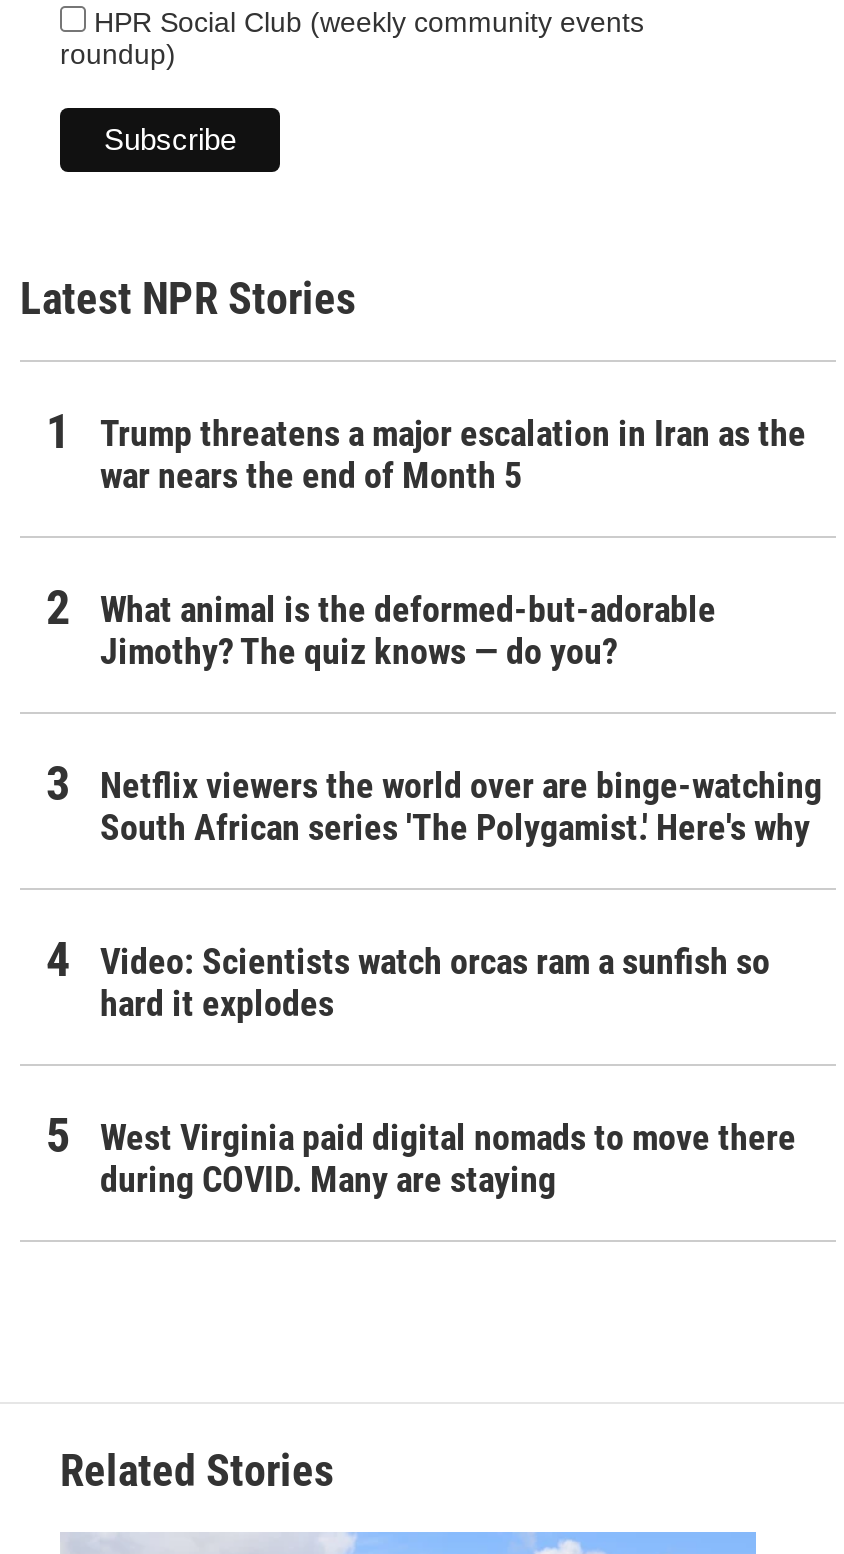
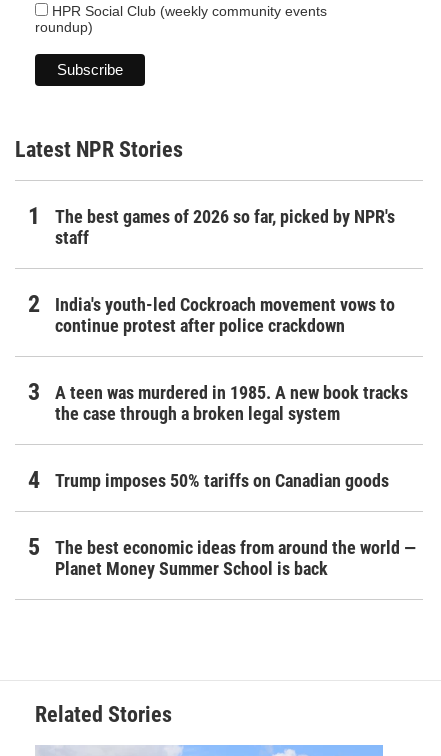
[100,413,806,497] Trump threatens a major escalation in Iran as the | war nears the end of Month 5 -> [55,206,395,248] The best games of 2026 so far, picked by NPR's | staff
[100,589,716,673] What animal is the deformed-but-adorable | Jimothy? The quiz knows — do you? -> [55,294,395,336] India's youth-led Cockroach movement vows to | continue protest after police crackdown
[100,765,822,849] Netflix viewers the world over are binge-watching | South African series 'The Polygamist.' Here's why -> [55,382,408,424] A teen was murdered in 1985. A new book tracks | the case through a broken legal system
[100,941,770,1025] Video: Scientists watch orcas ram a sunfish so | hard it explodes -> [55,470,389,491] Trump imposes 50% tariffs on Canadian goods
[100,1117,796,1201] West Virginia paid digital nomads to move there | during COVID. Many are staying -> [55,537,416,579] The best economic ideas from around the world — | Planet Money Summer School is back

